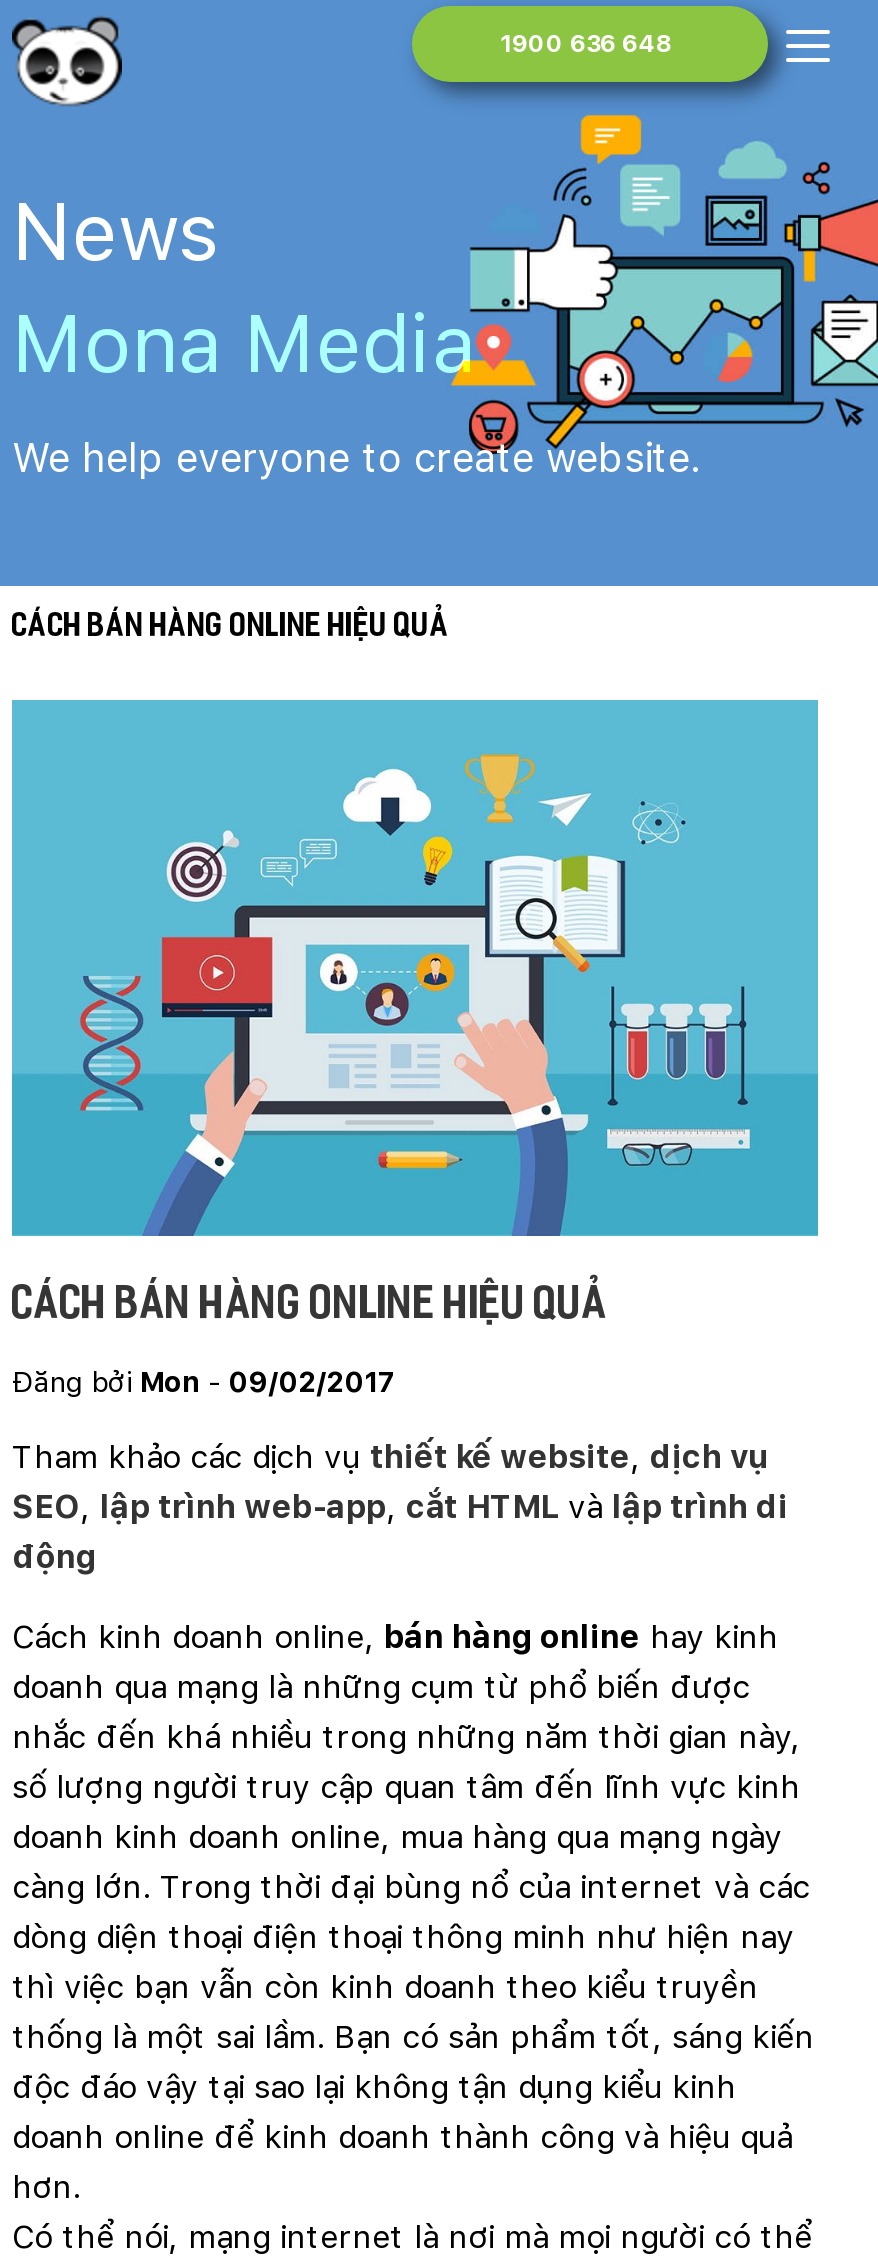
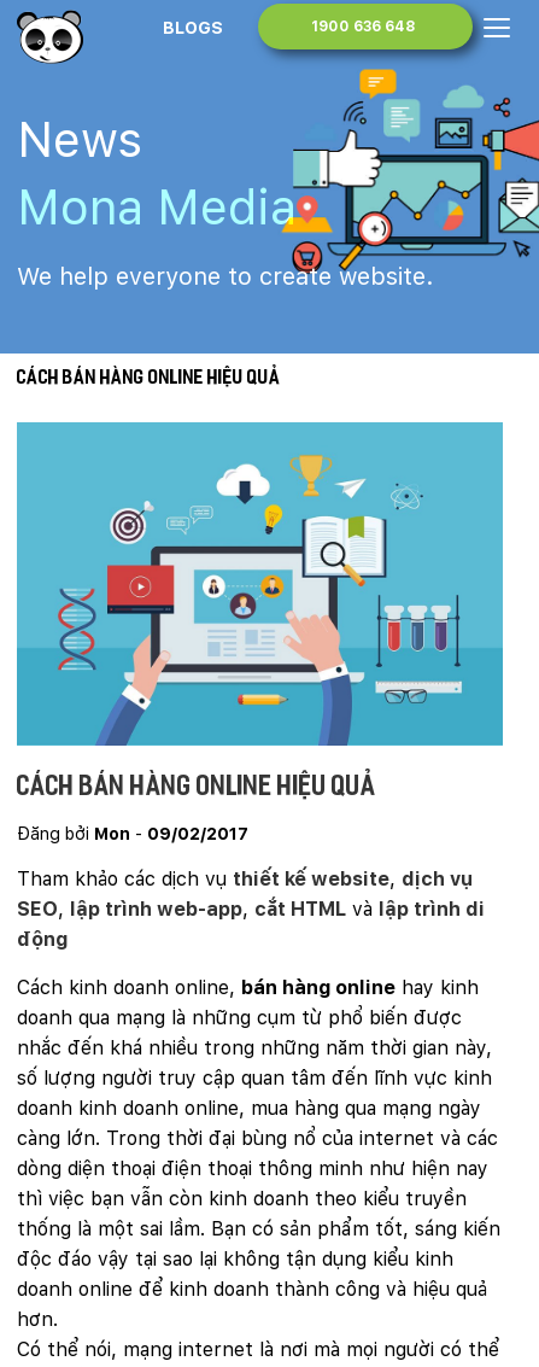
none -> [163,18,223,37] BLOGS

